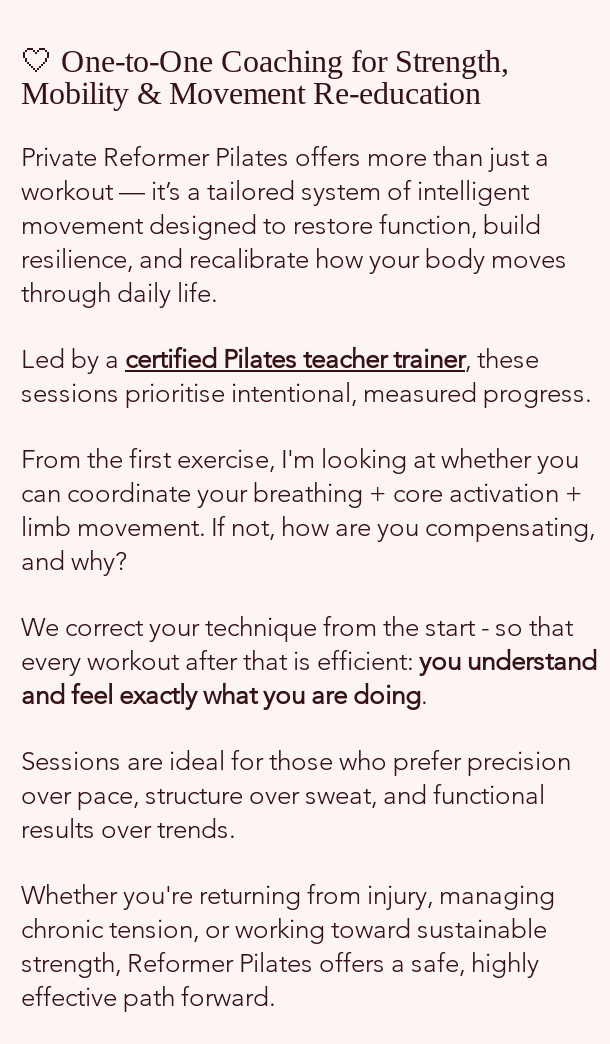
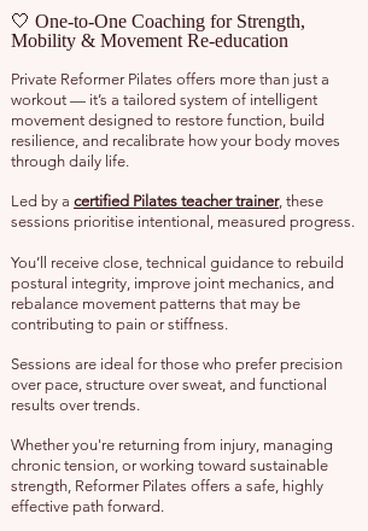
[21,444,597,710] From the first exercise, I'm looking at whether you | can coordinate your breathing + core activation + | limb movement. If not, how are you compensating, | and why? | We correct your technique from the start - so that | every workout after that is efficient: you understand | and feel exactly what you are doing. -> [11,253,344,333] You’ll receive close, technical guidance to rebuild | postural integrity, improve joint mechanics, and | rebalance movement patterns that may be | contributing to pain or stiffness.

